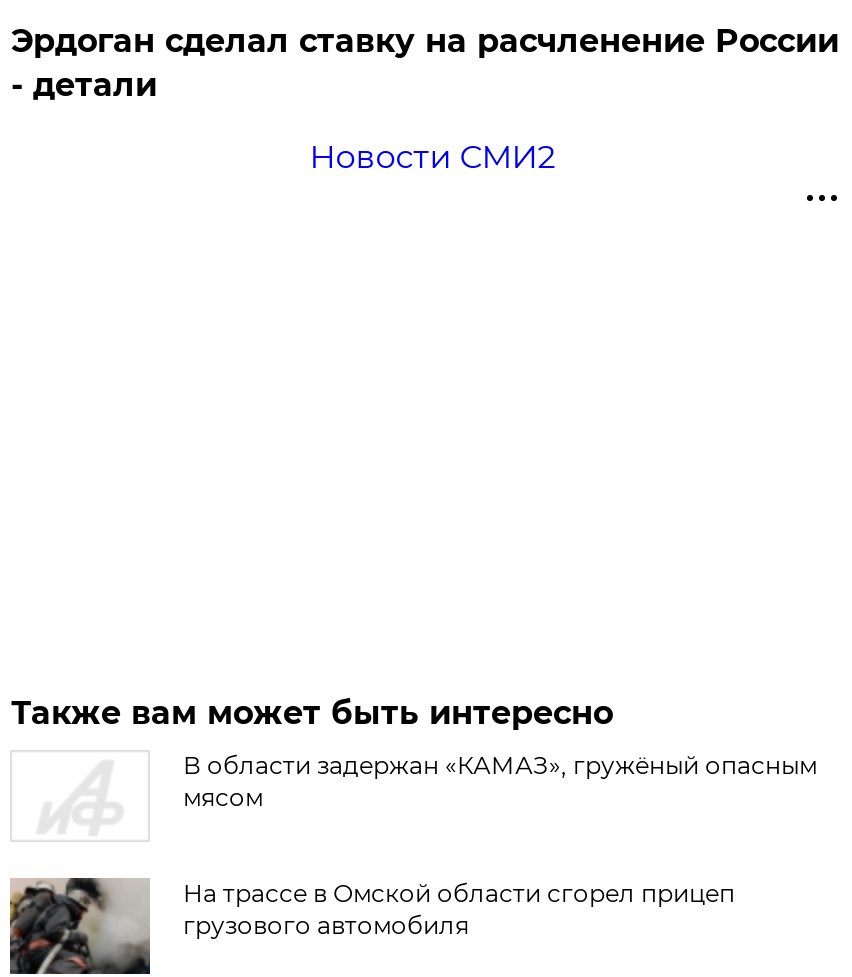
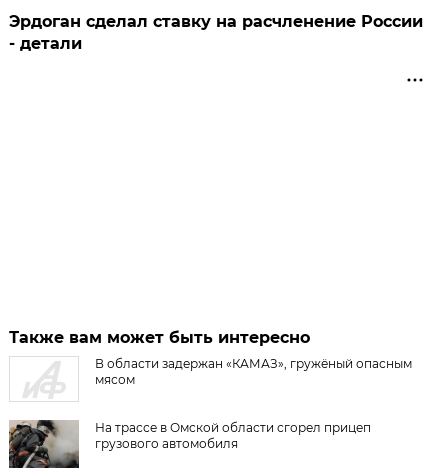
[309,138,555,176] Новости СМИ2 -> none

